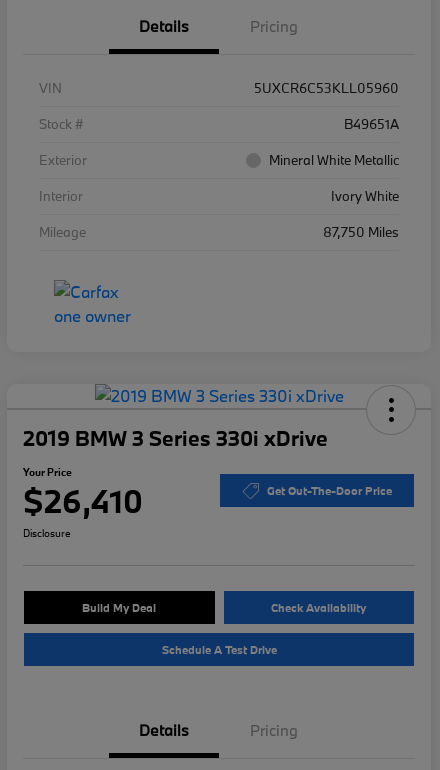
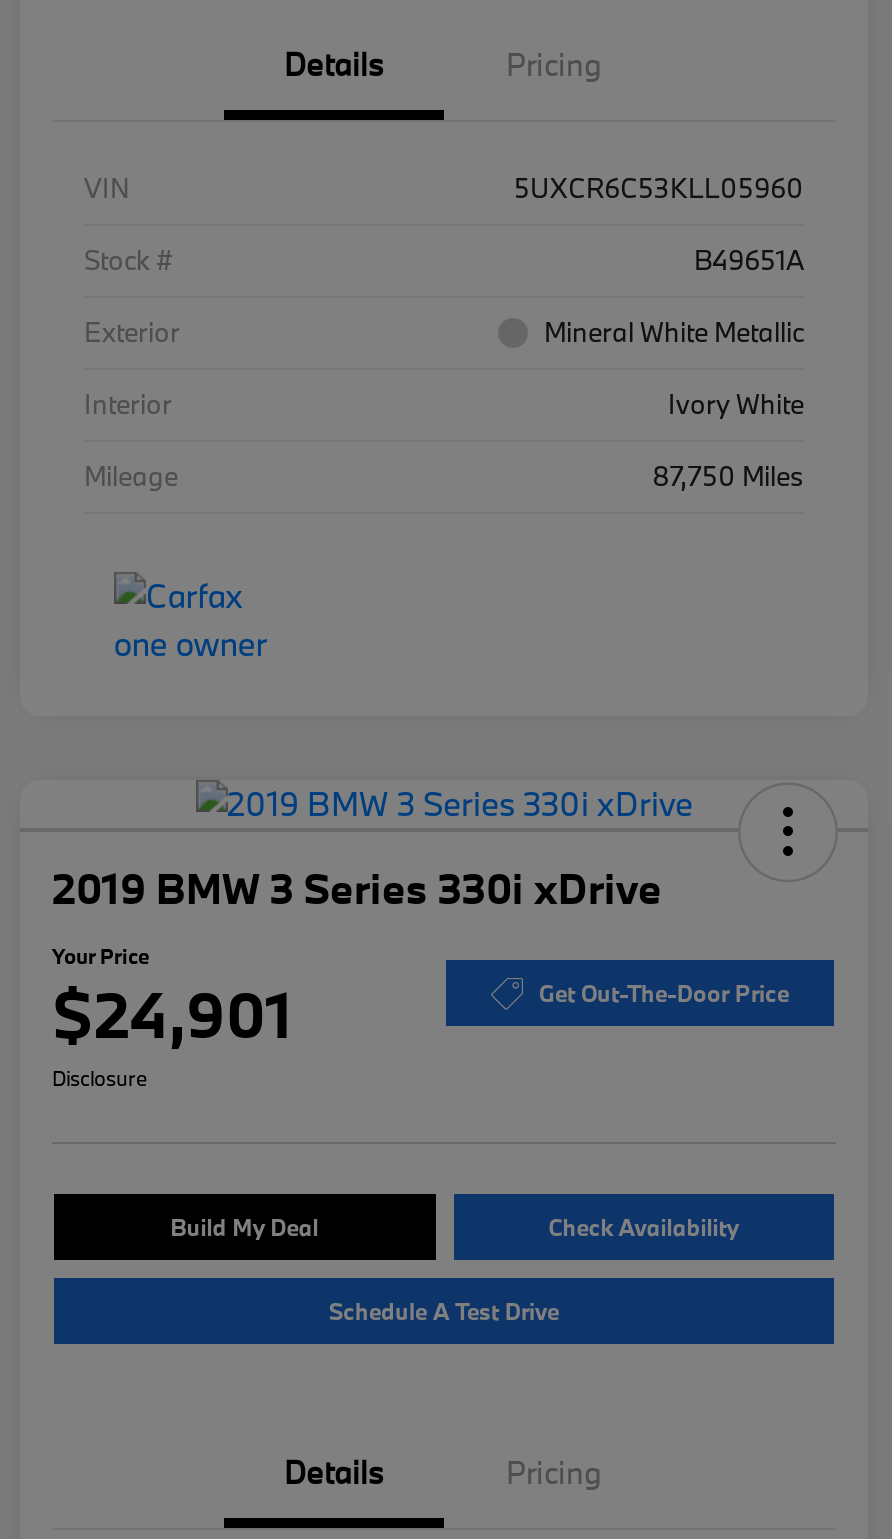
[23,481,143,521] $26,410 -> [52,974,292,1054] $24,901

